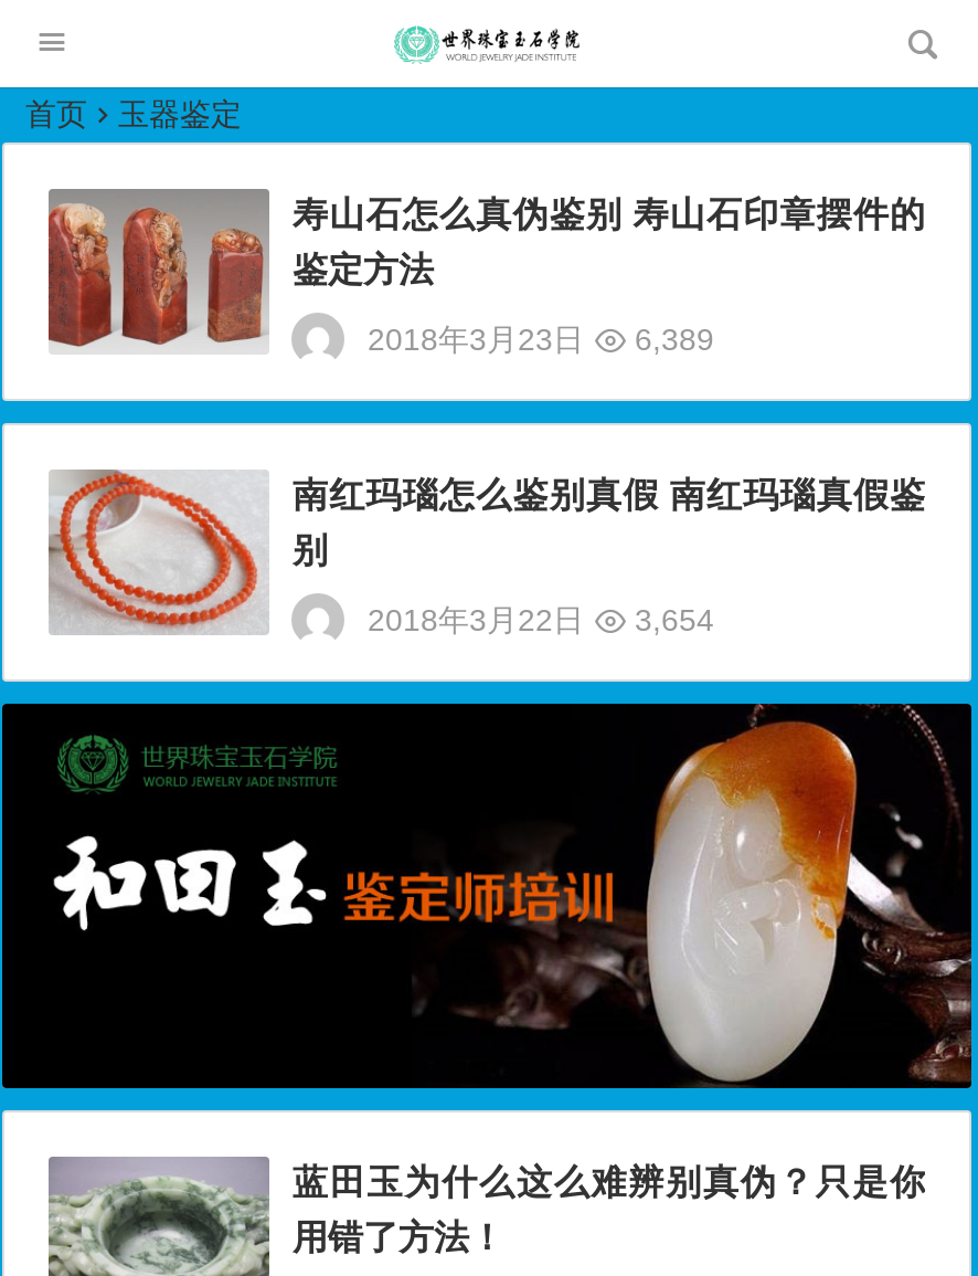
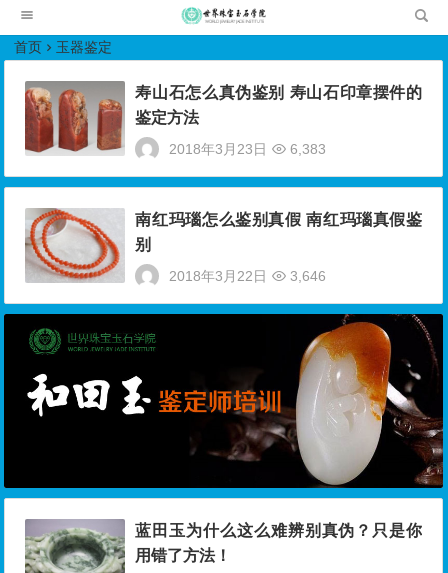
[368,321,714,357] 2018年3月23日 6,389 -> [169,141,326,157] 2018年3月23日 6,383
[368,602,714,637] 2018年3月22日 3,654 -> [169,268,326,284] 2018年3月22日 3,646

